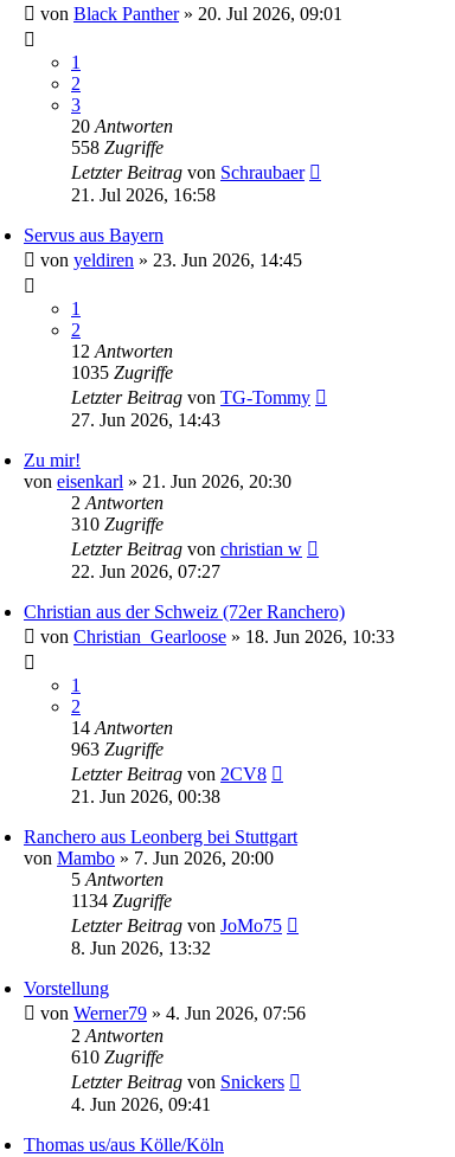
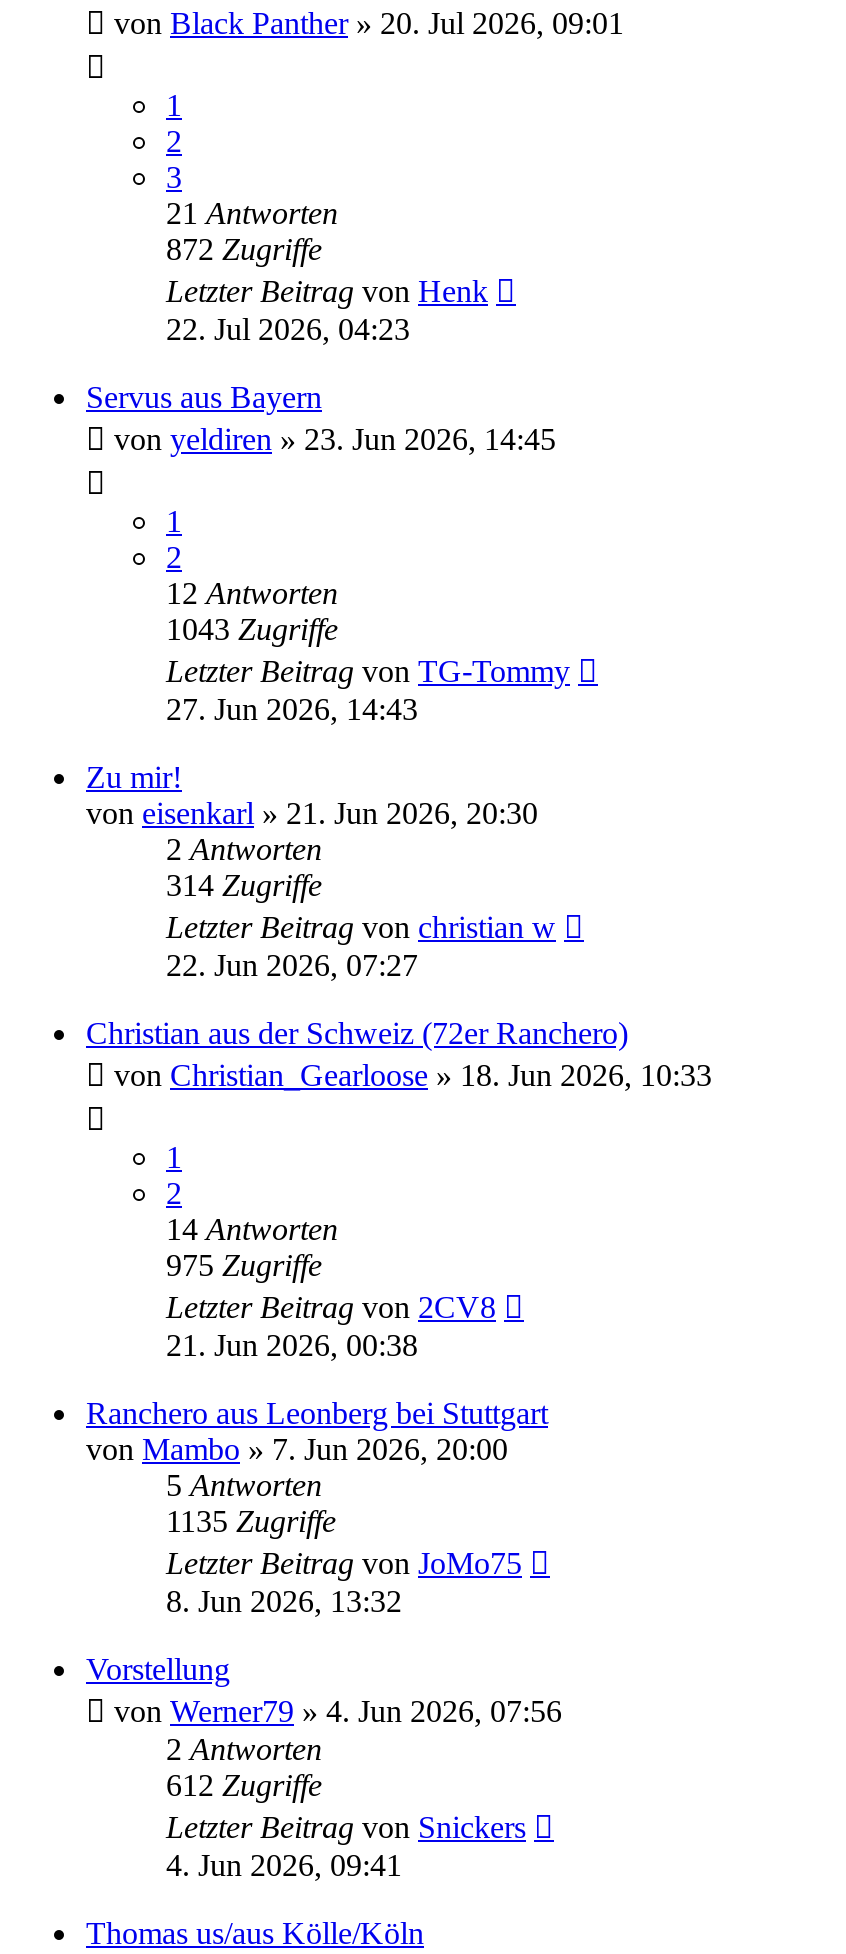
[71,116,173,136] 20 Antworten -> [166,196,338,230] 21 Antworten
[71,137,164,157] 558 Zugriffe -> [166,232,322,266] 872 Zugriffe
[71,162,305,182] Letzter Beitrag von Schraubaer -> [166,274,488,308] Letzter Beitrag von Henk
[71,185,216,205] 21. Jul 2026, 16:58 -> [166,312,410,346] 22. Jul 2026, 04:23
[71,362,173,382] 1035 Zugriffe -> [166,612,338,646] 1043 Zugriffe
[71,514,164,534] 310 Zugriffe -> [166,868,322,902] 314 Zugriffe
[71,739,164,759] 963 Zugriffe -> [166,1248,322,1282] 975 Zugriffe
[71,890,172,910] 1134 Zugriffe -> [166,1504,336,1538] 1135 Zugriffe
[71,1047,164,1067] 610 Zugriffe -> [166,1768,322,1802] 612 Zugriffe

